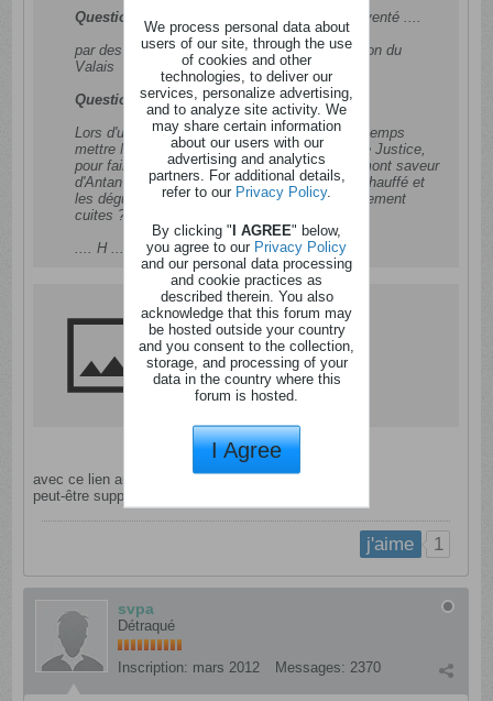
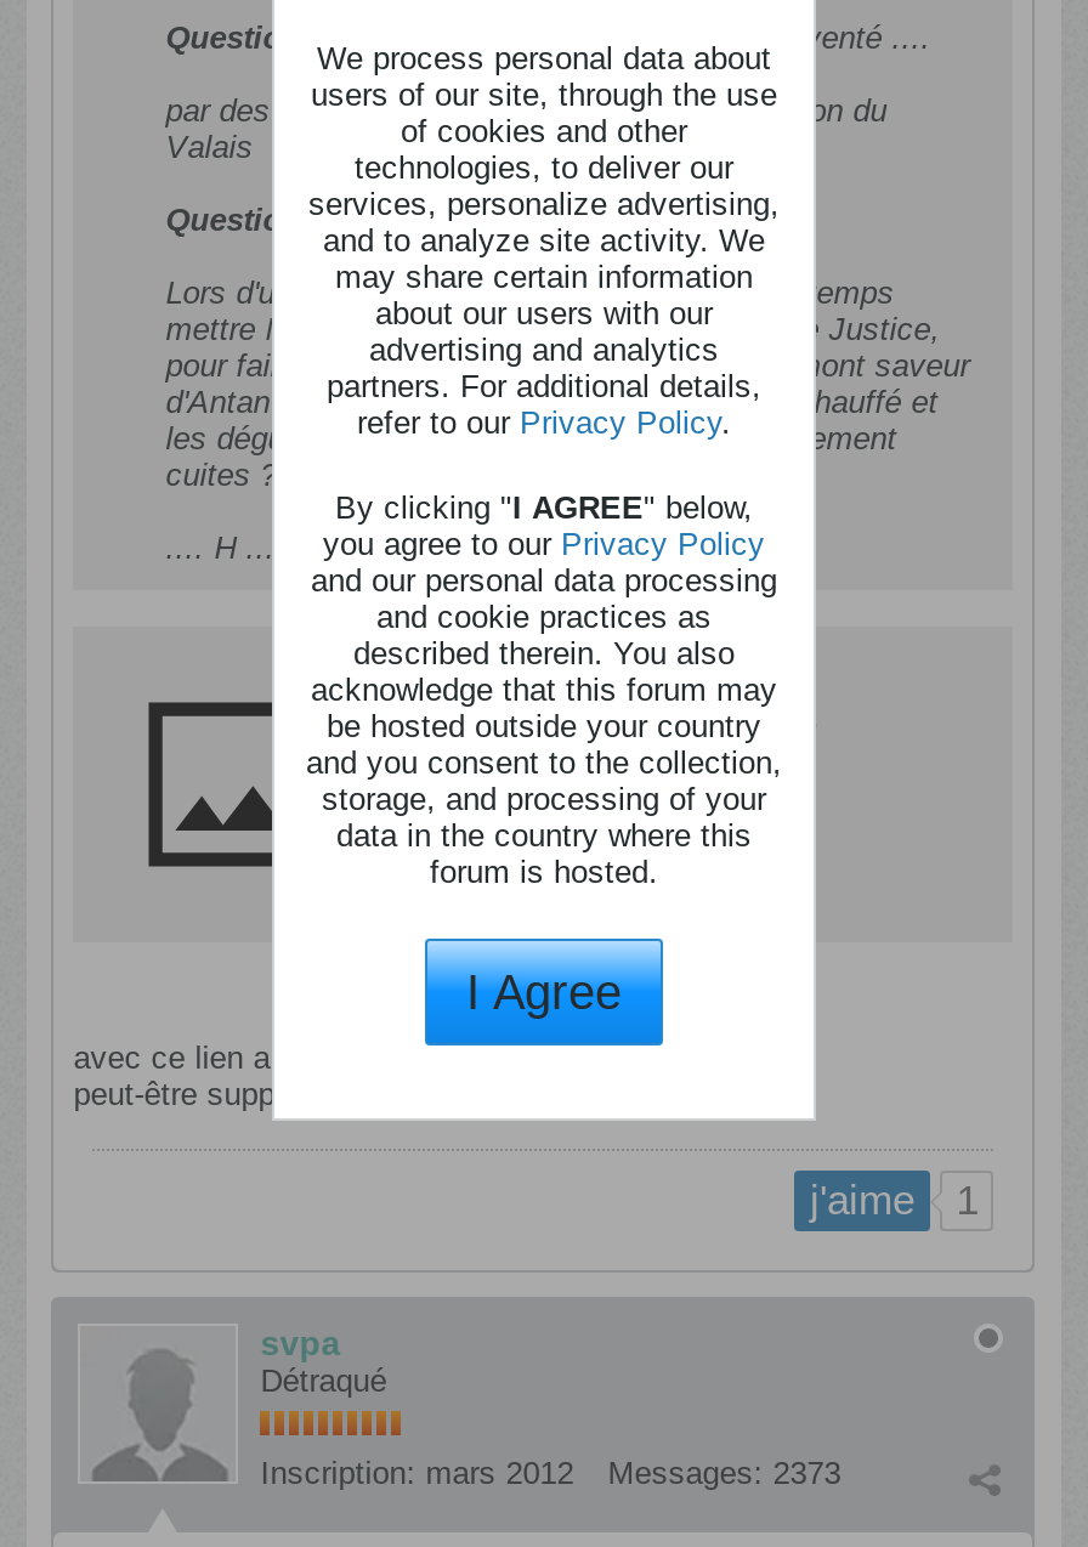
[118,660,381,676] Inscription: mars 2012 Messages: 2370 -> [260,1455,841,1492] Inscription: mars 2012 Messages: 2373

